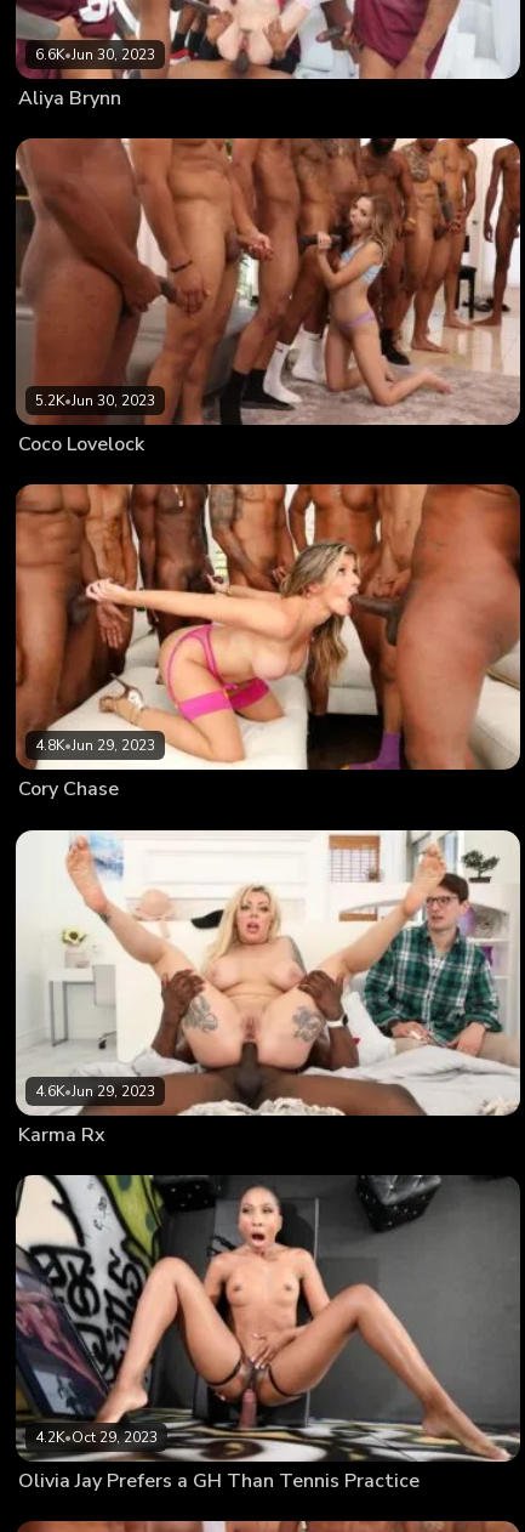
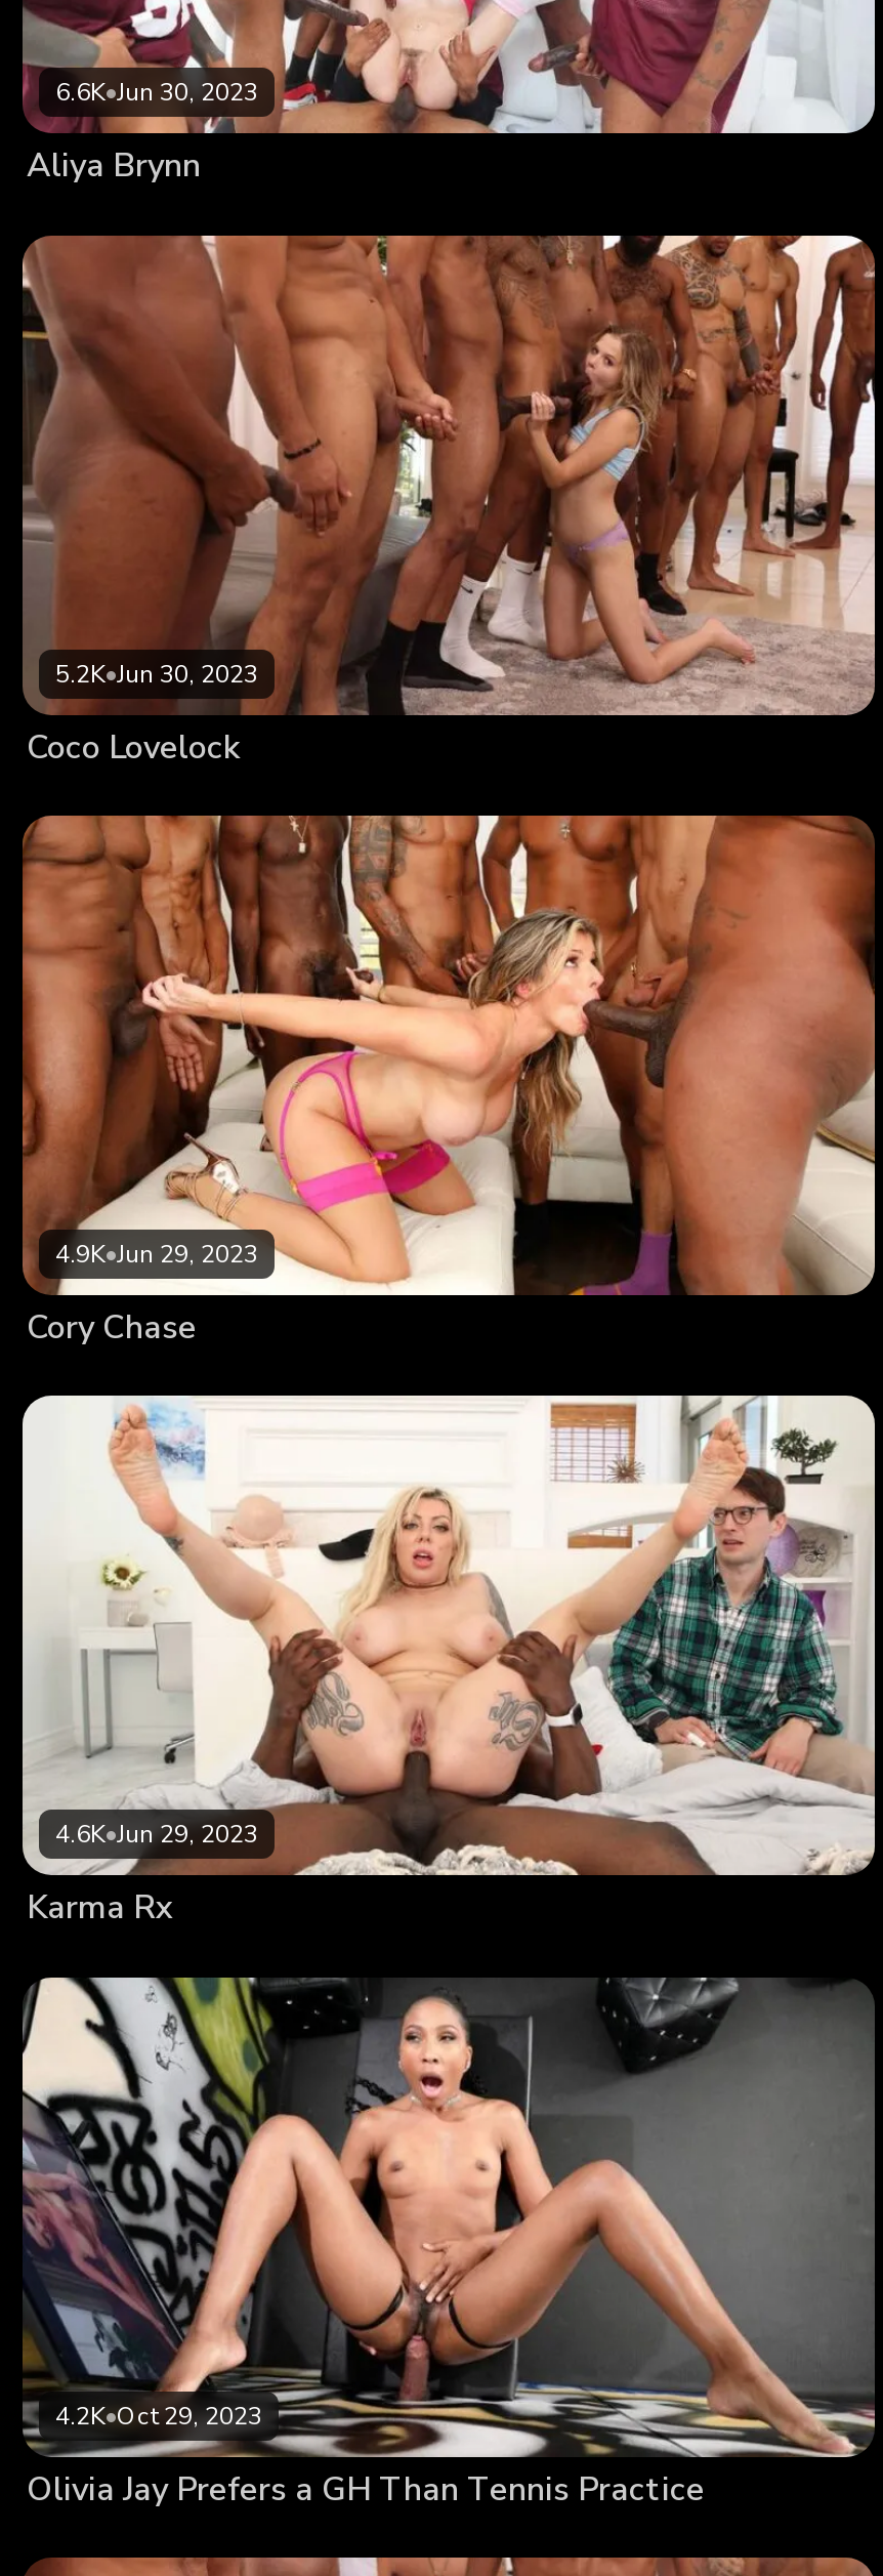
[35,736,155,755] 4.8K•Jun 29, 2023 -> [55,1237,258,1270] 4.9K•Jun 29, 2023

